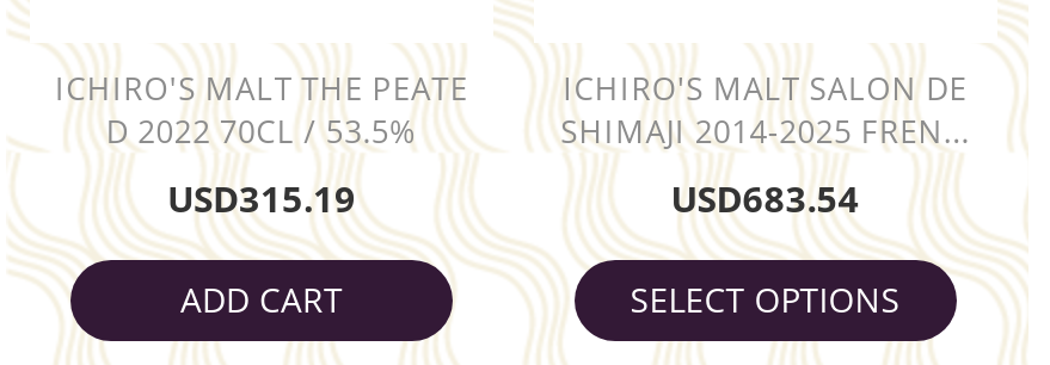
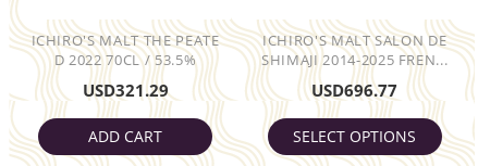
[167,174,356,222] USD315.19 -> [82,79,168,101] USD321.29
[671,174,859,222] USD683.54 -> [312,79,398,101] USD696.77

